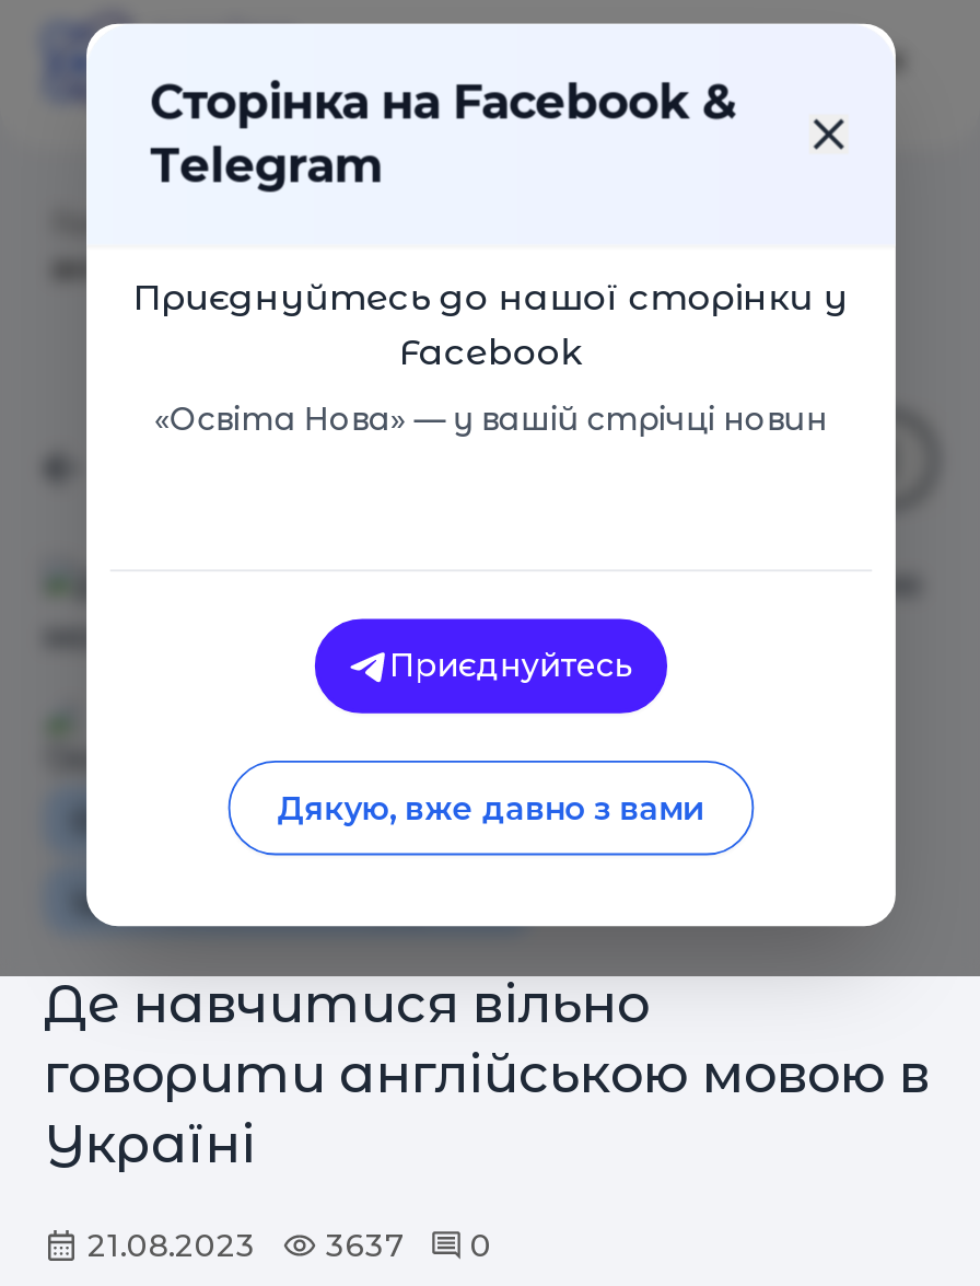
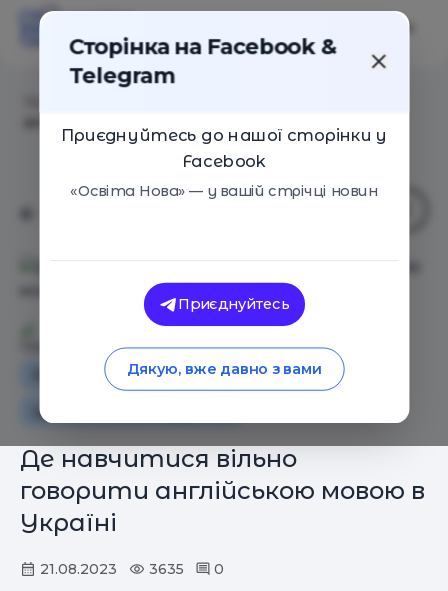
[87,1226,492,1265] 21.08.2023 3637 0 -> [40,560,224,578] 21.08.2023 3635 0

